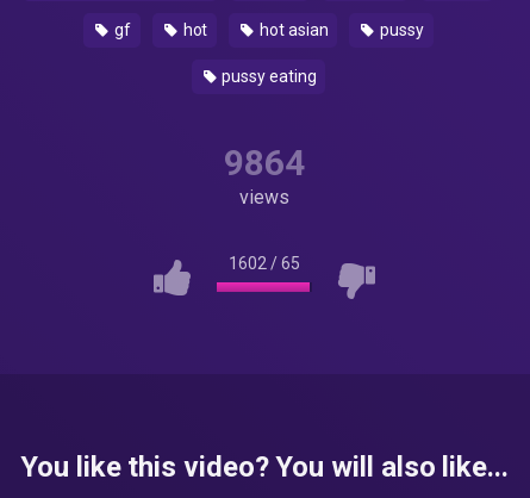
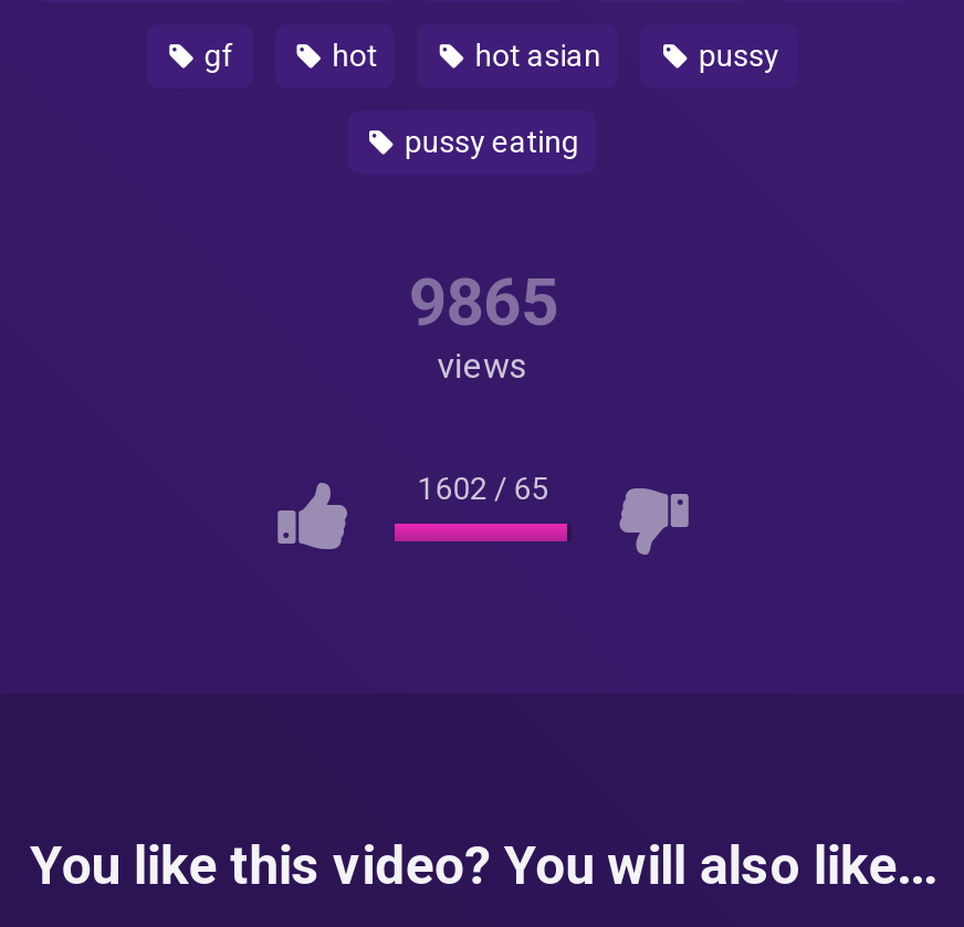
[224,142,305,183] 9864 -> [408,263,558,340] 9865

